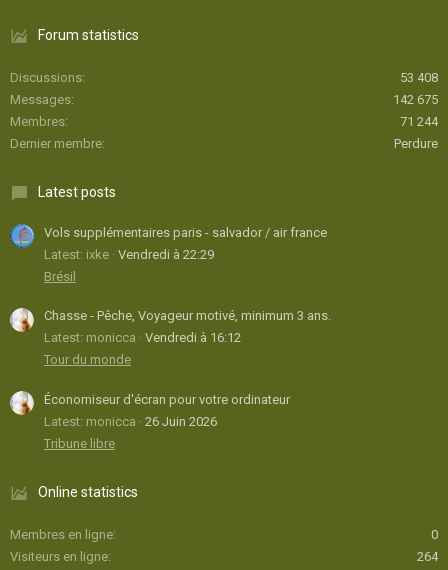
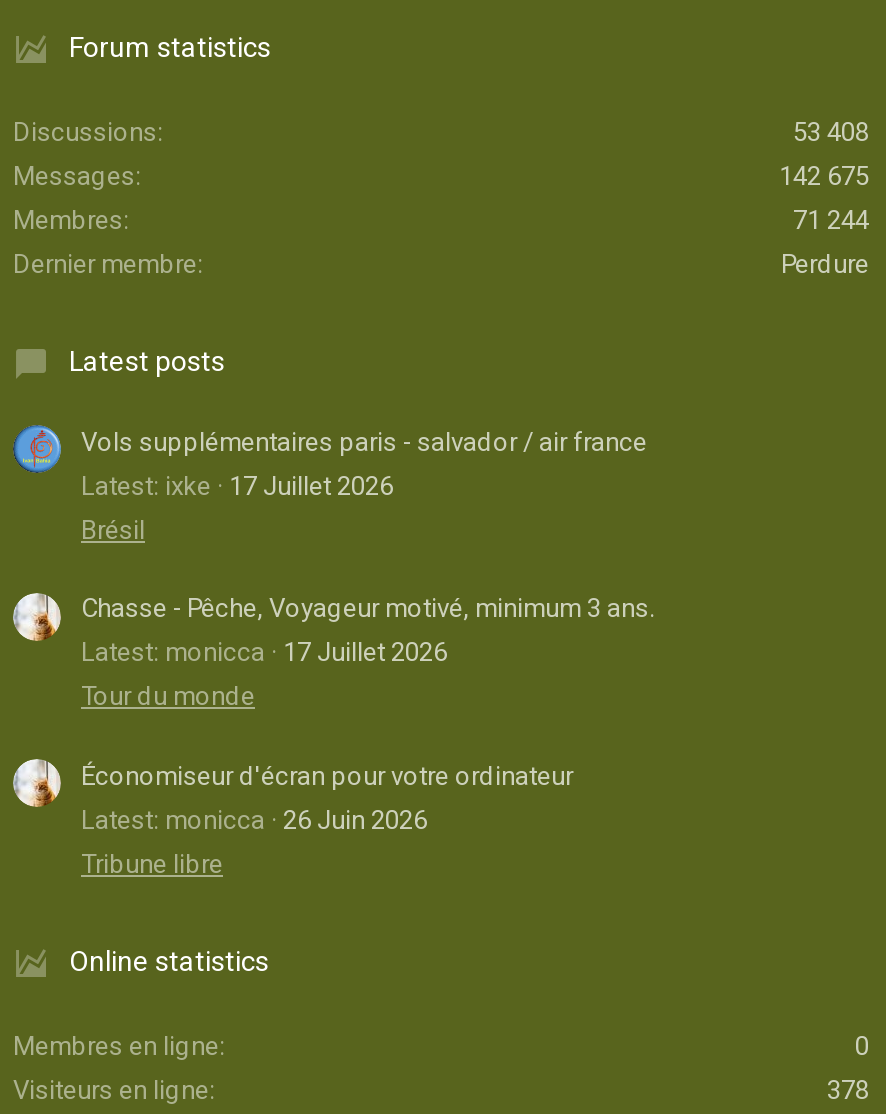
[44,247,214,262] Latest: ixke Vendredi à 22:29 -> [81,470,393,500] Latest: ixke 17 Juillet 2026
[44,330,241,345] Latest: monicca Vendredi à 16:12 -> [81,638,447,668] Latest: monicca 17 Juillet 2026
[417,549,438,564] 264 -> [827,1075,869,1105] 378

